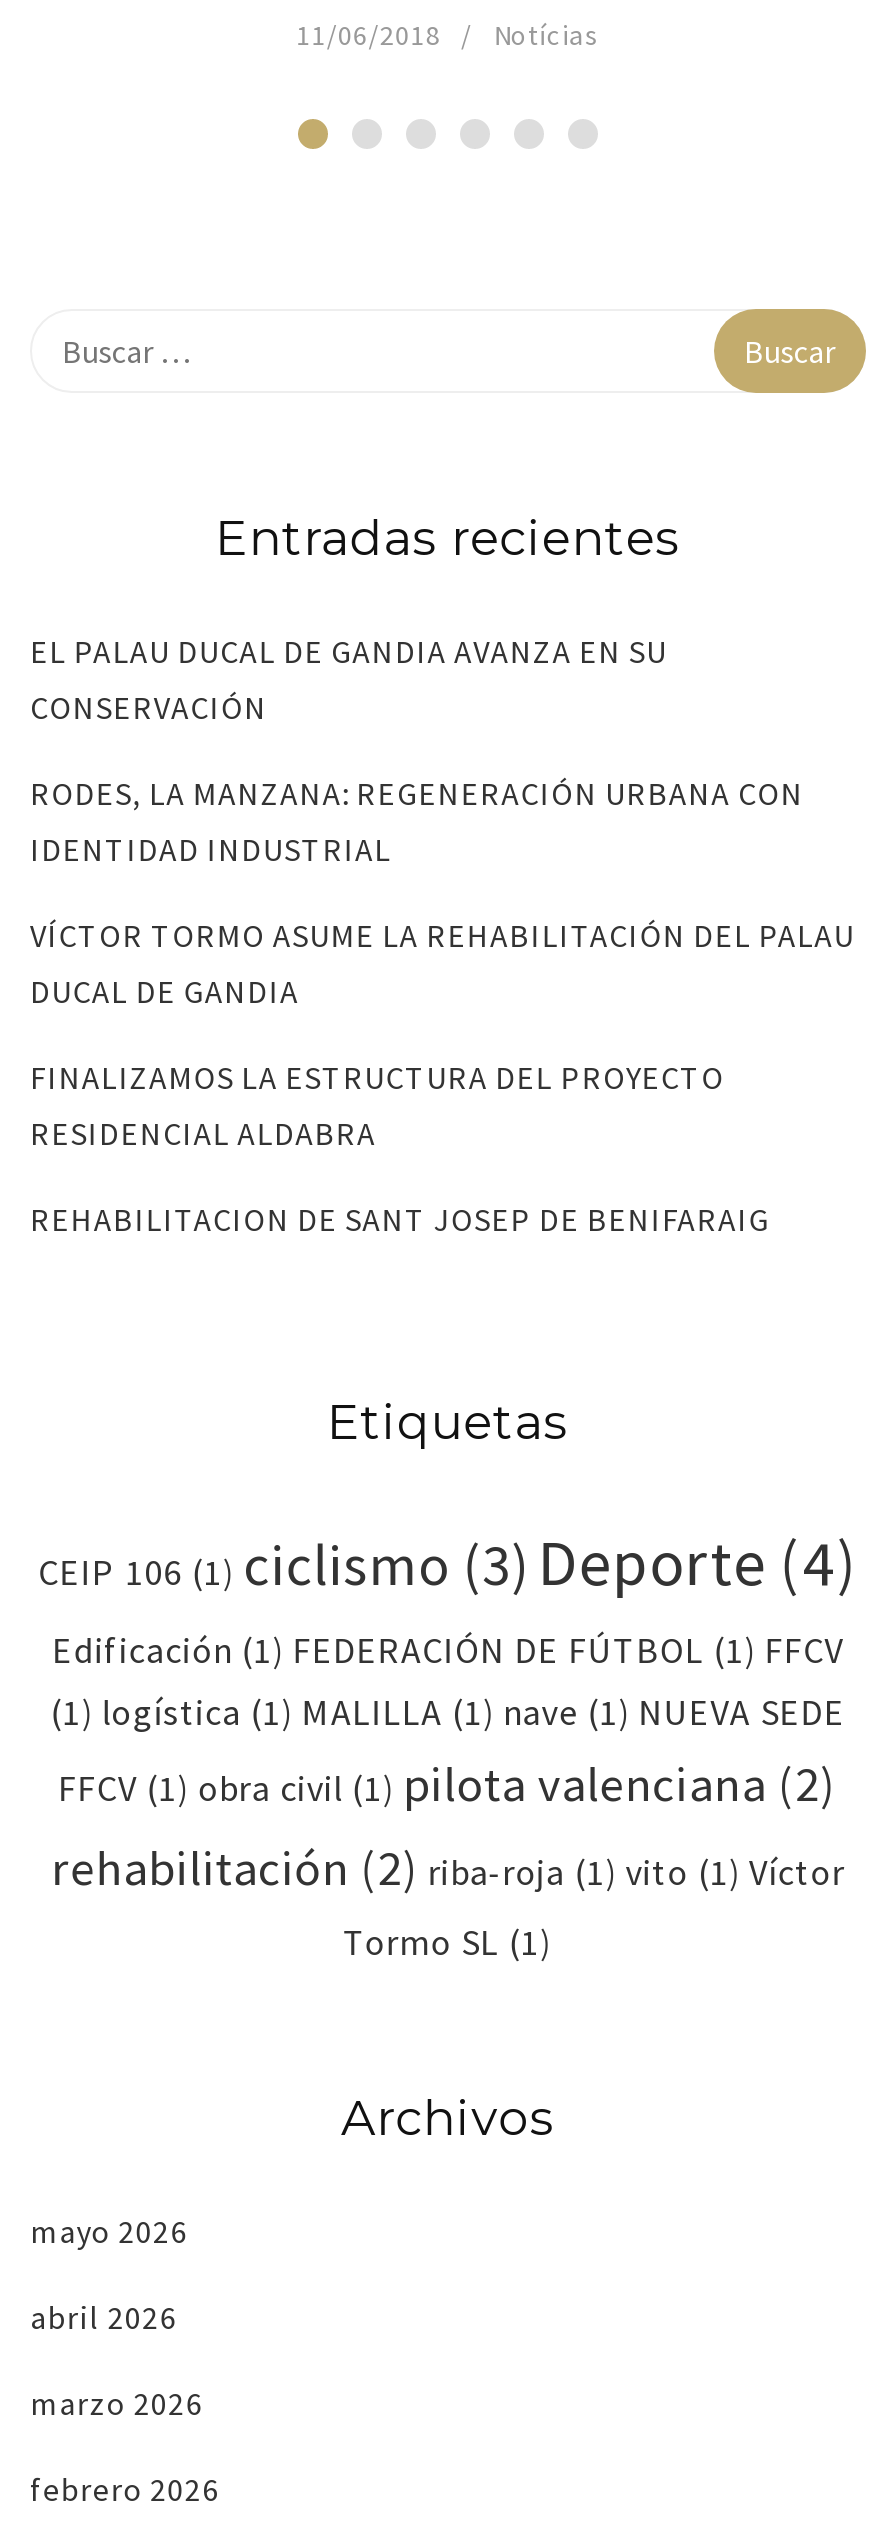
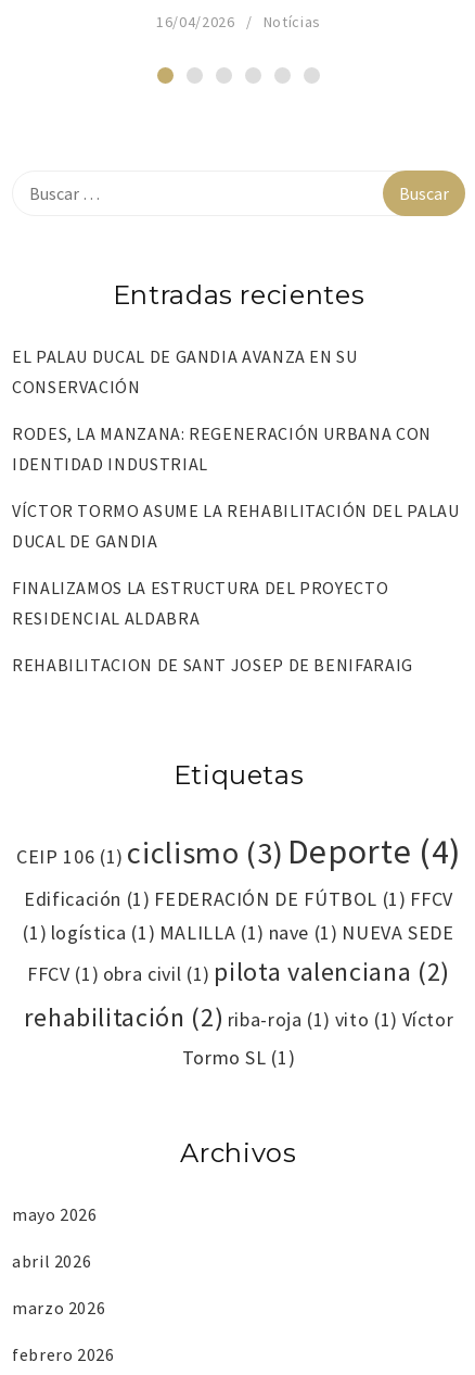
[296,18,600,54] 11/06/2018 Notícias -> [156,12,321,32] 16/04/2026 Notícias

